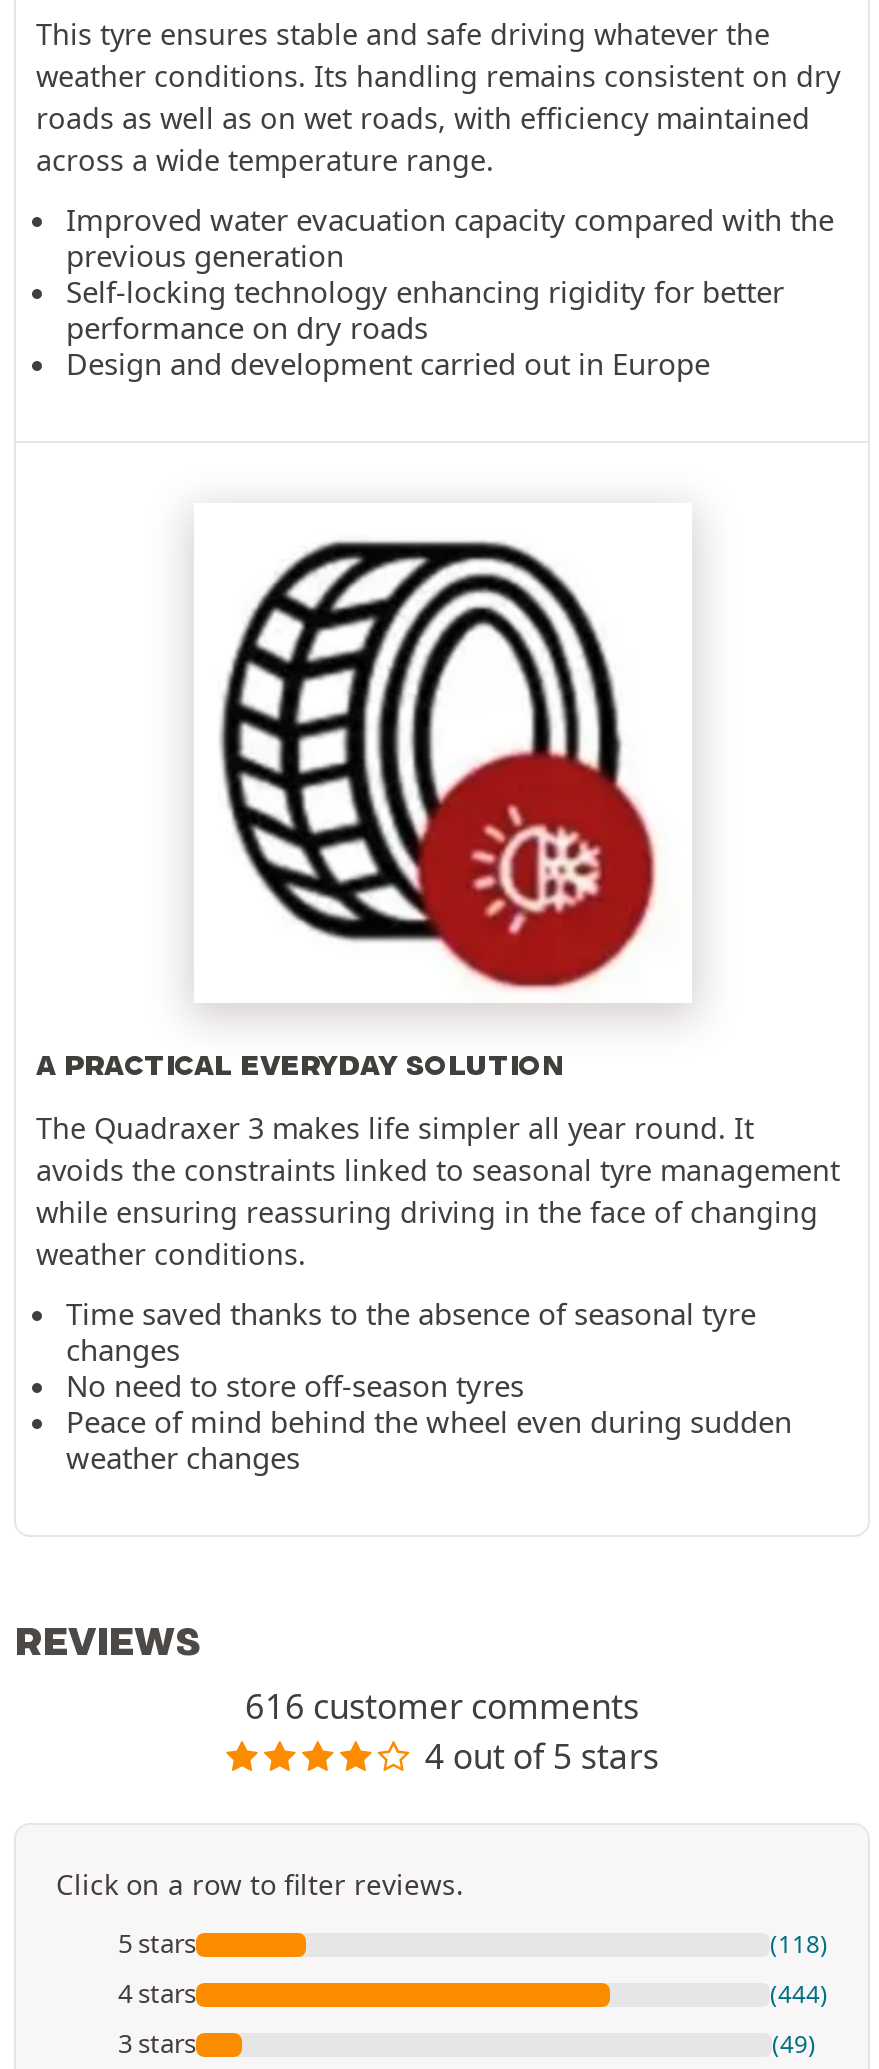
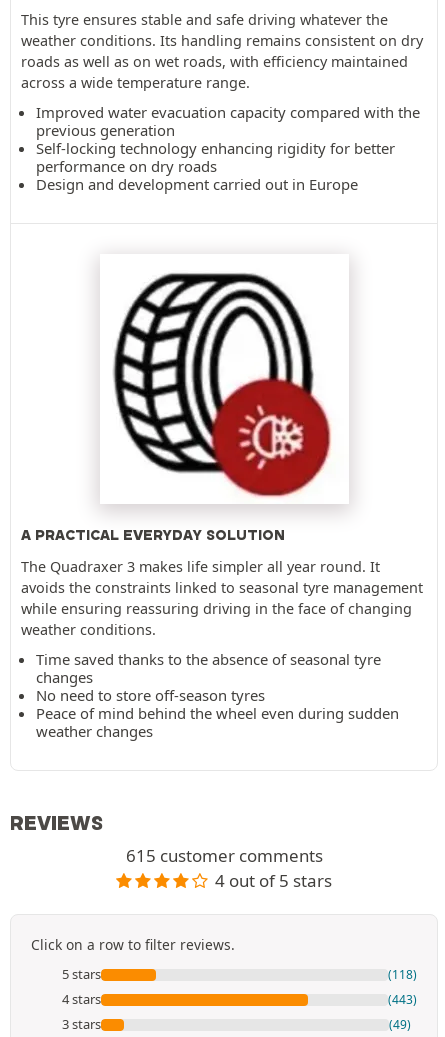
[245,1682,639,1728] 616 customer comments -> [125,843,322,866] 615 customer comments
[770,1977,828,2011] (444) -> [388,991,417,1008] (443)

